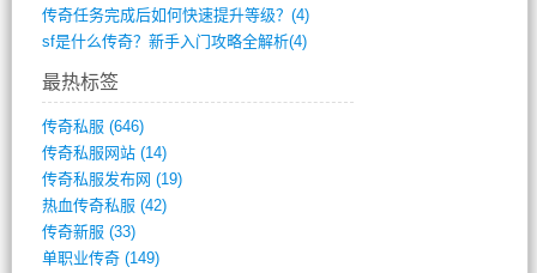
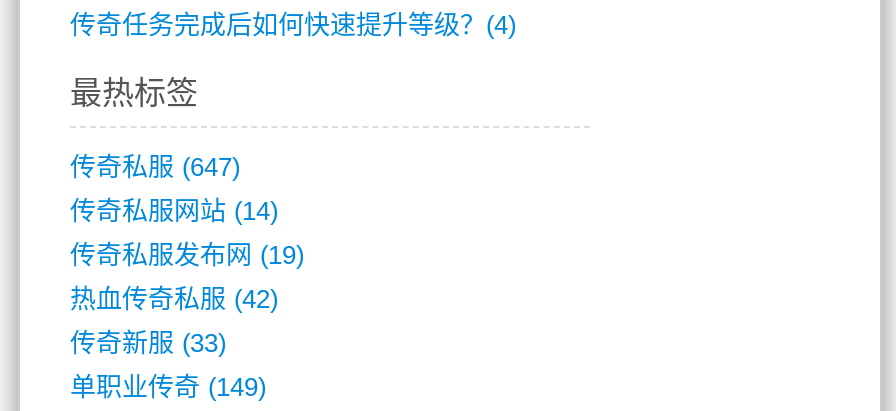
[42,32,307,50] sf是什么传奇？新手入门攻略全解析(4) -> none
[42,117,144,135] 传奇私服(646) -> [70,152,240,182] 传奇私服(647)

